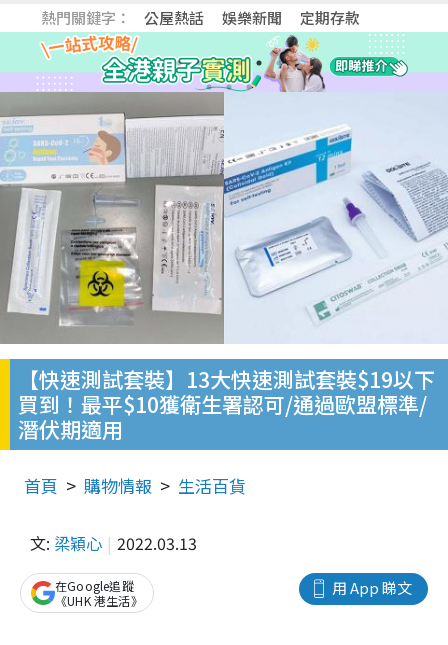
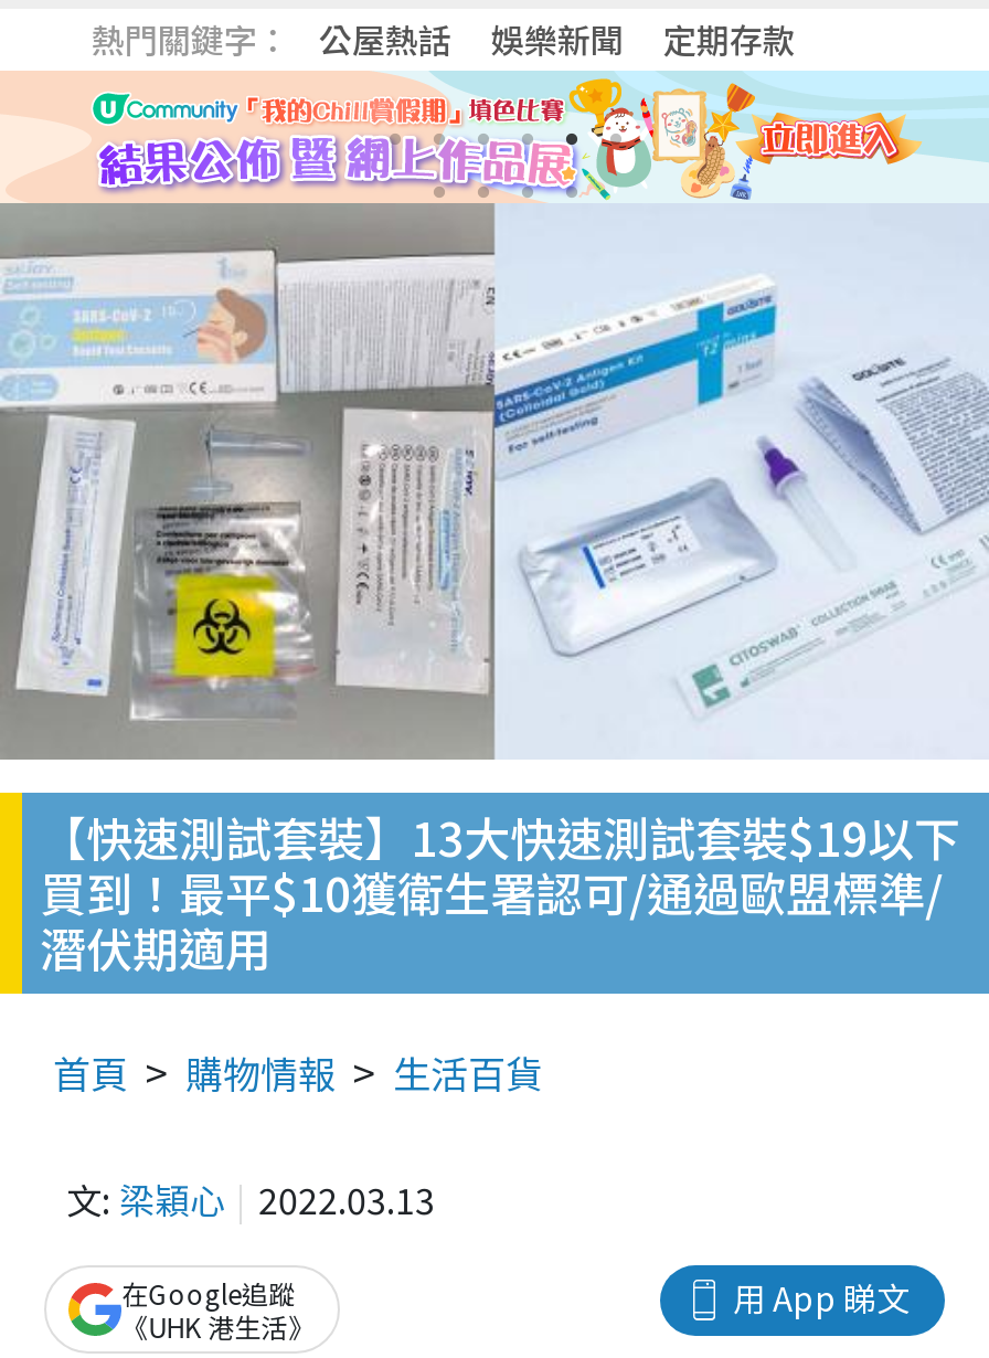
[3,32,445,93] [image] -> [7,71,982,203] [image]

